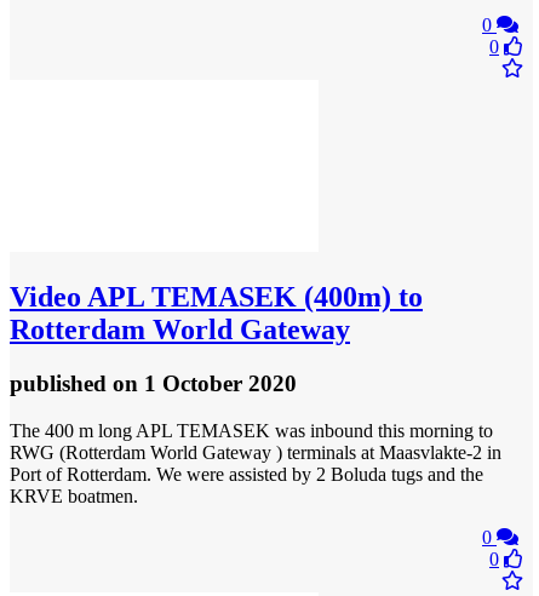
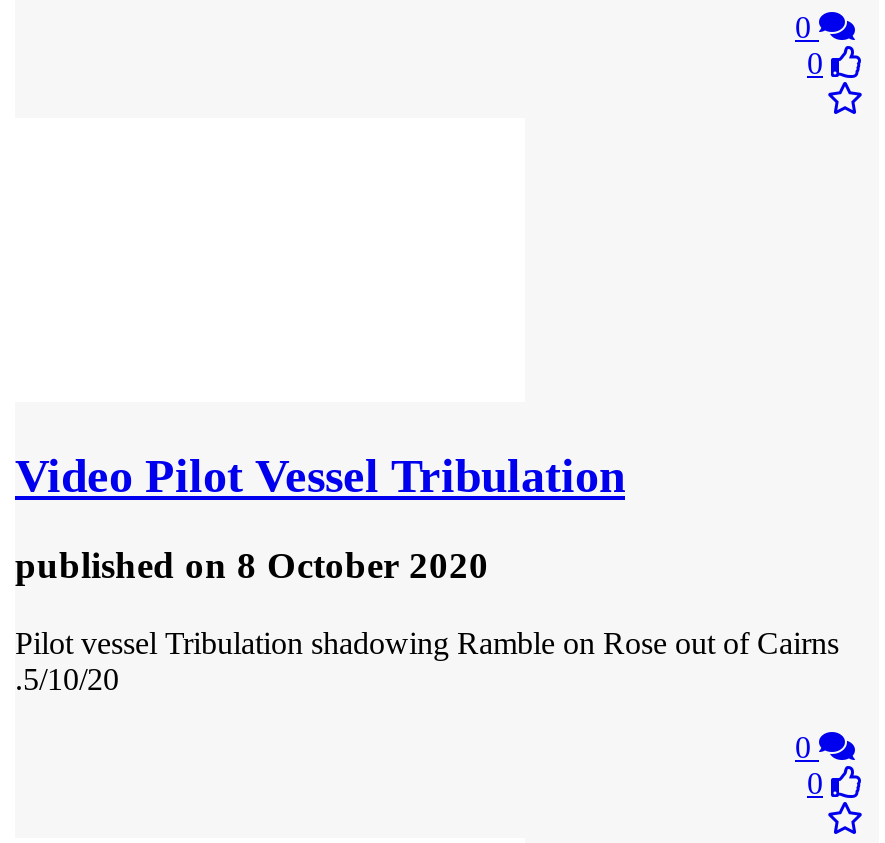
[10,281,423,346] Video APL TEMASEK (400m) to | Rotterdam World Gateway -> [15,450,625,502] Video Pilot Vessel Tribulation
[10,371,297,396] published on 1 October 2020 -> [15,543,489,585] published on 8 October 2020
[10,420,501,506] The 400 m long APL TEMASEK was inbound this morning to | RWG (Rotterdam World Gateway ) terminals at Maasvlakte-2 in | Port of Rotterdam. We were assisted by 2 Boluda tugs and the | KRVE boatmen. -> [15,625,839,695] Pilot vessel Tribulation shadowing Ramble on Rose out of Cairns | .5/10/20

